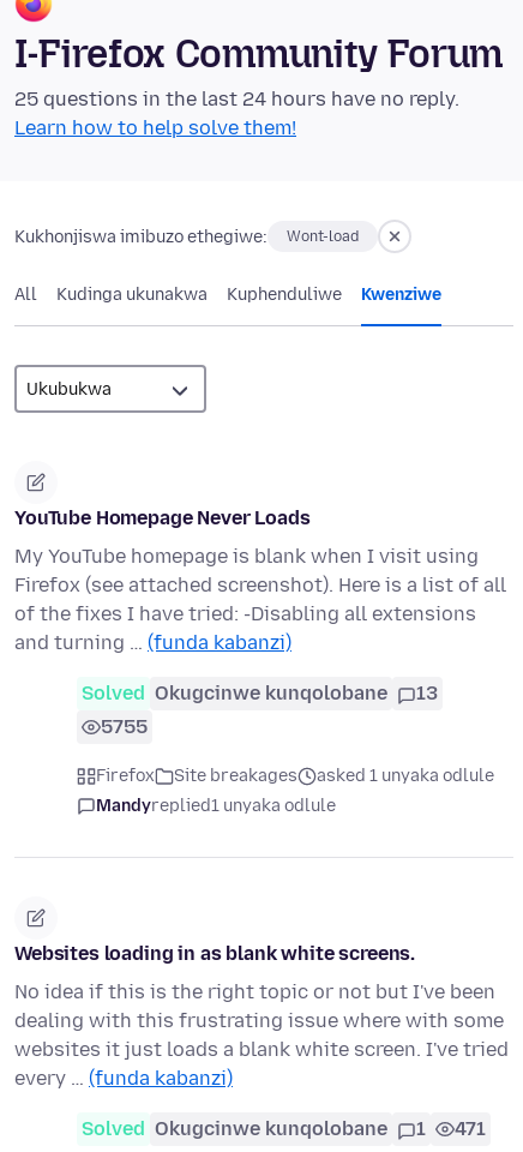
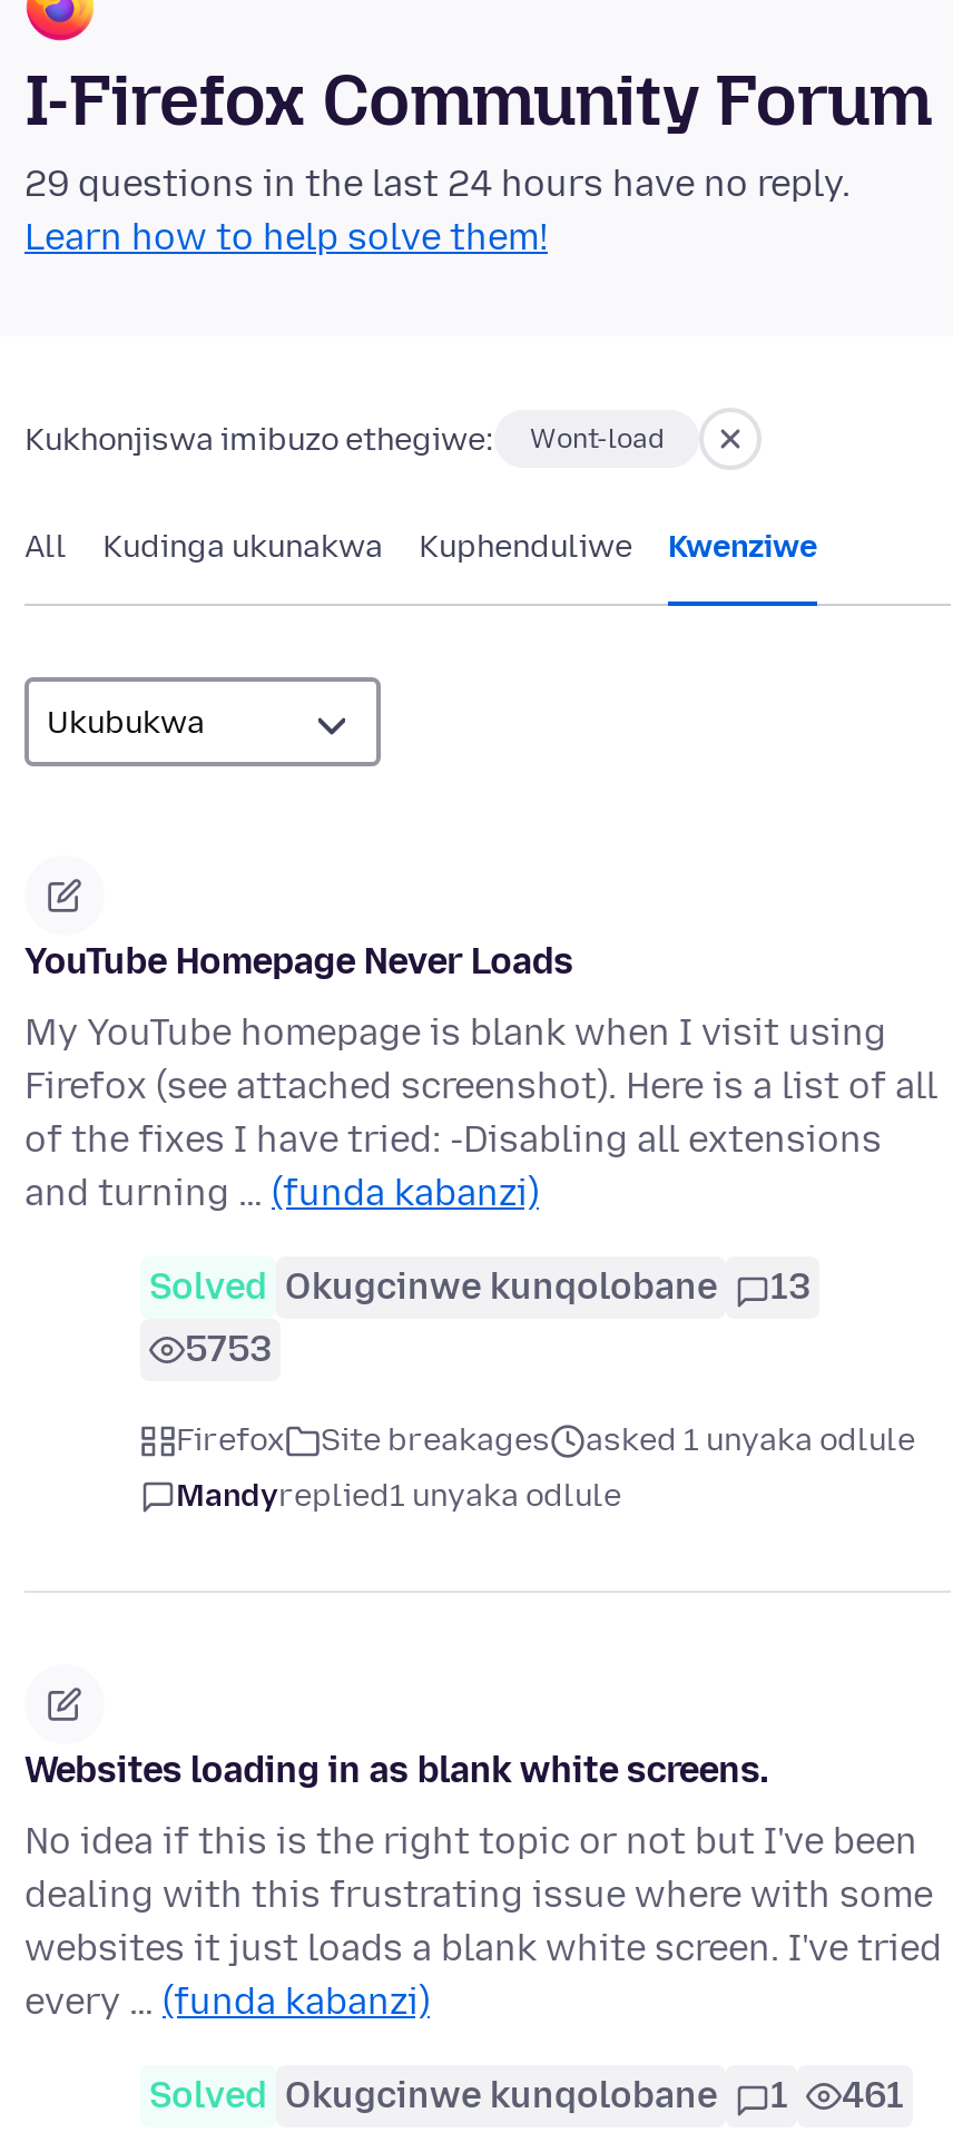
[14,88,459,111] 25 questions in the last 24 hours have no reply. -> [24,164,851,206] 29 questions in the last 24 hours have no reply.
[101,716,148,739] 5755 -> [185,1329,272,1371] 5753
[82,1118,486,1141] Solved Okugcinwe kunqolobane 1 471 -> [149,2075,904,2117] Solved Okugcinwe kunqolobane 1 461

